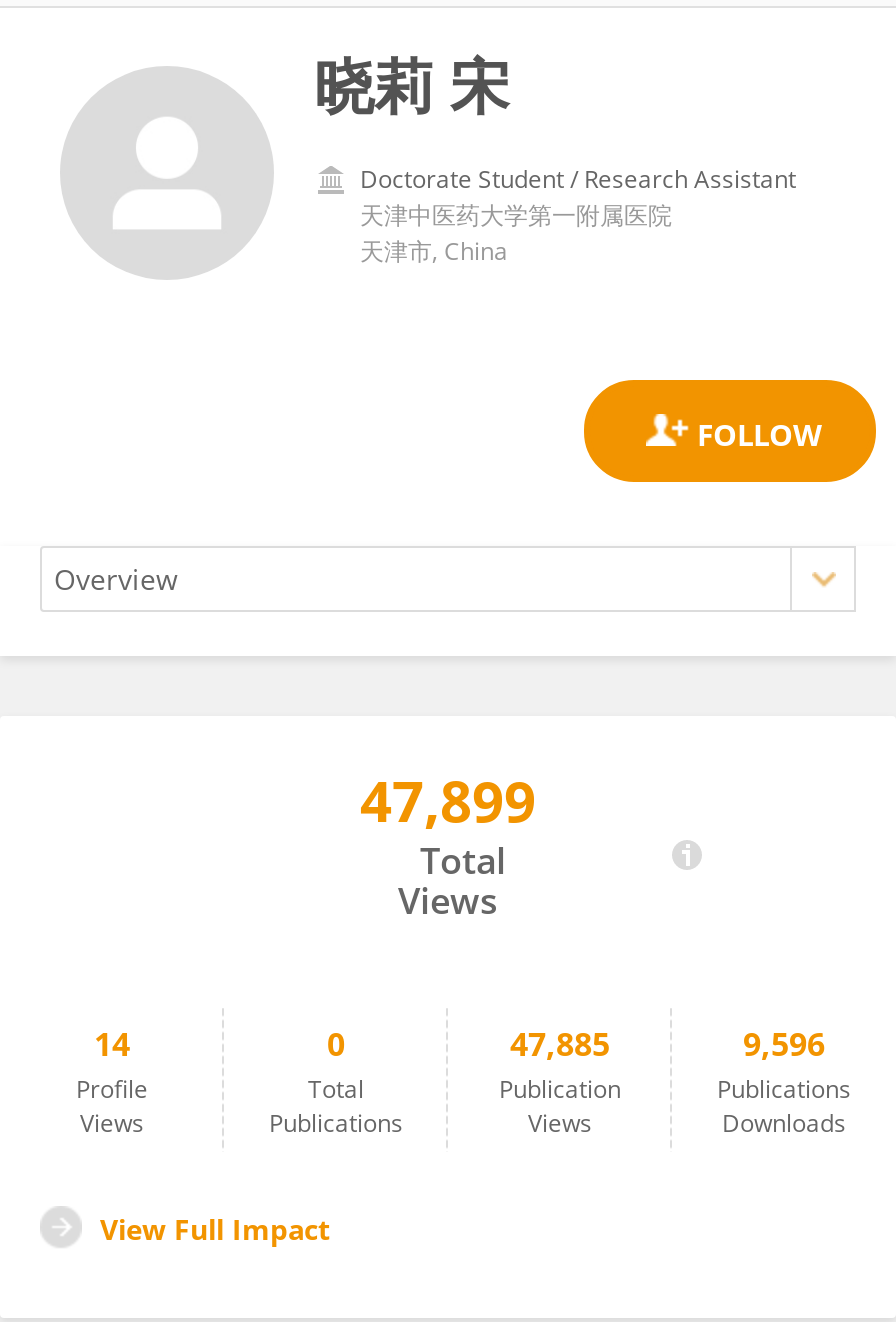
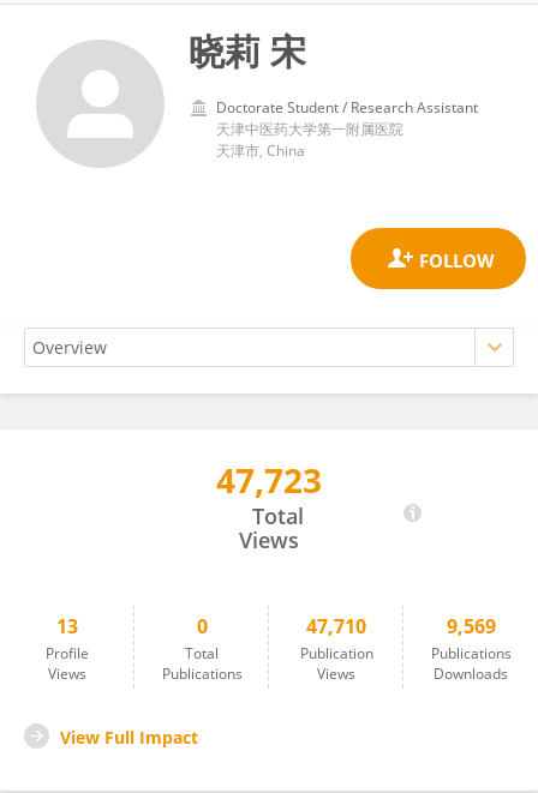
[360,762,536,838] 47,899 -> [216,457,322,503] 47,723
[94,1022,130,1066] 14 -> [56,613,78,639] 13
[510,1022,610,1066] 47,885 -> [306,613,366,639] 47,710
[743,1022,825,1066] 9,596 -> [446,613,495,639] 9,569

